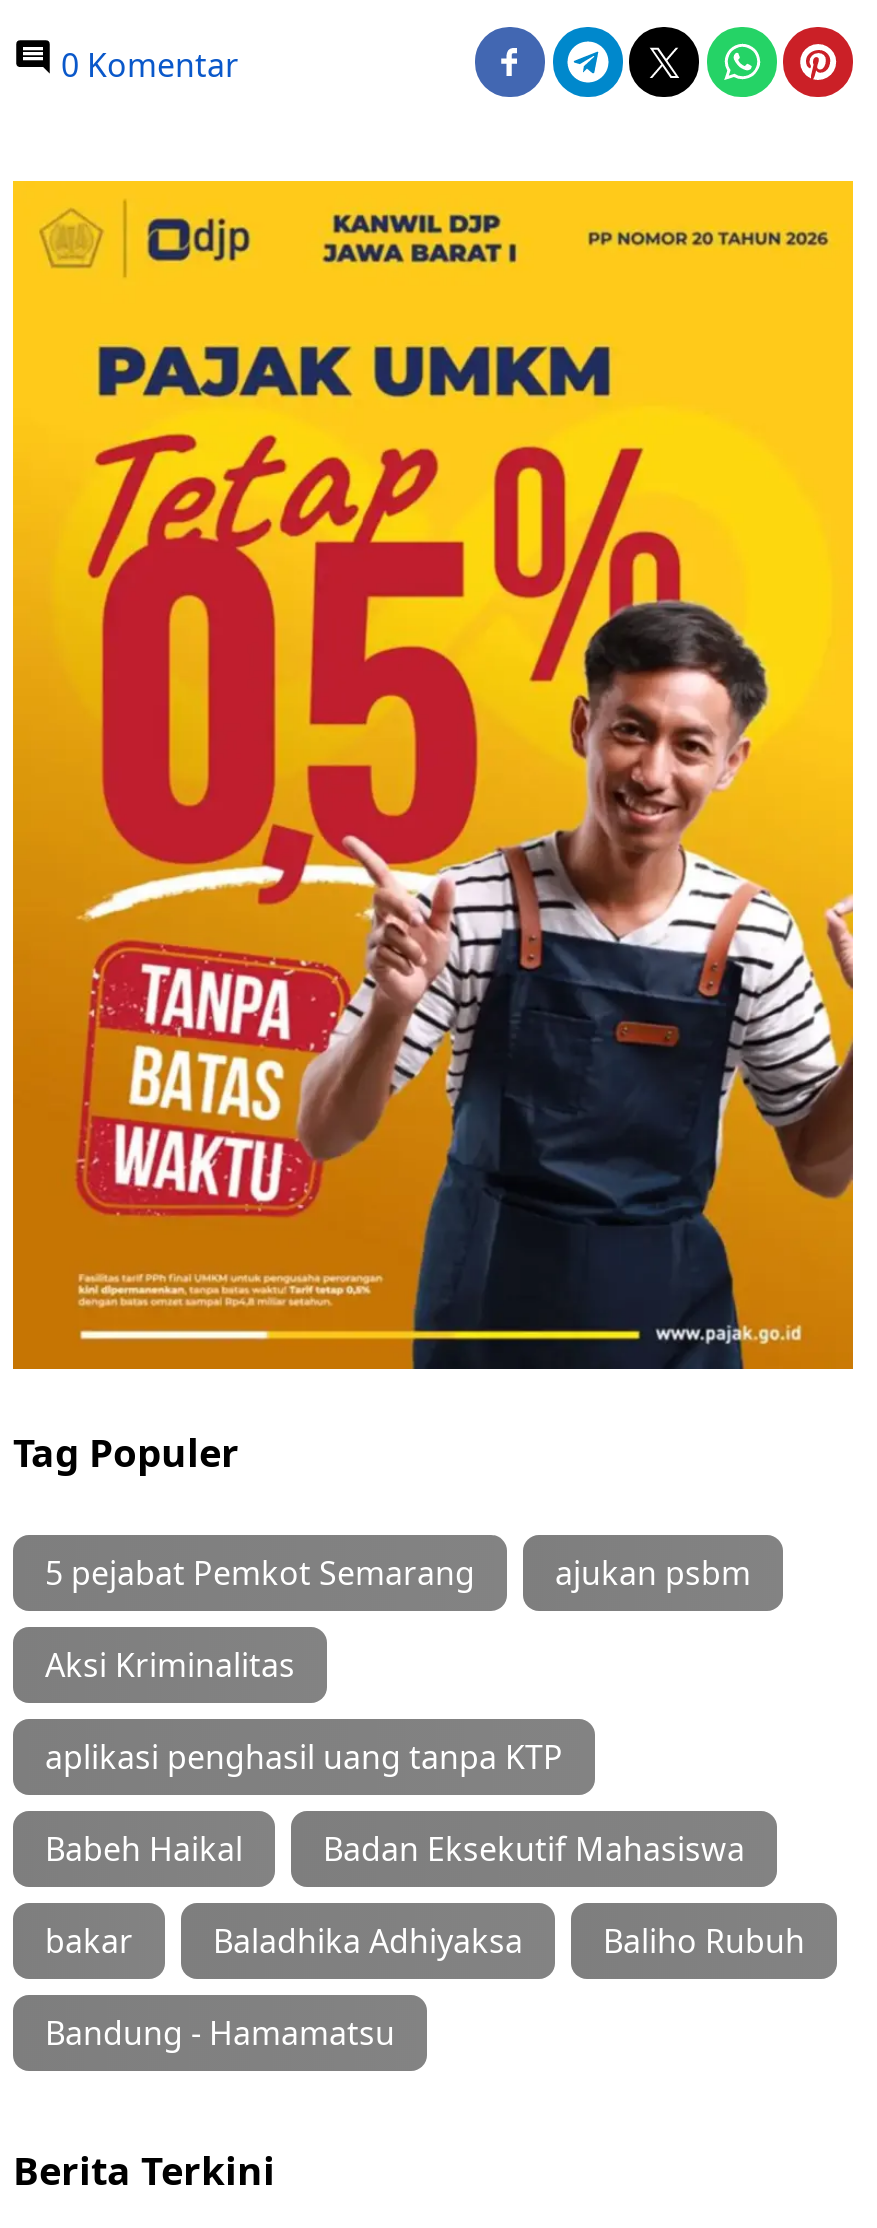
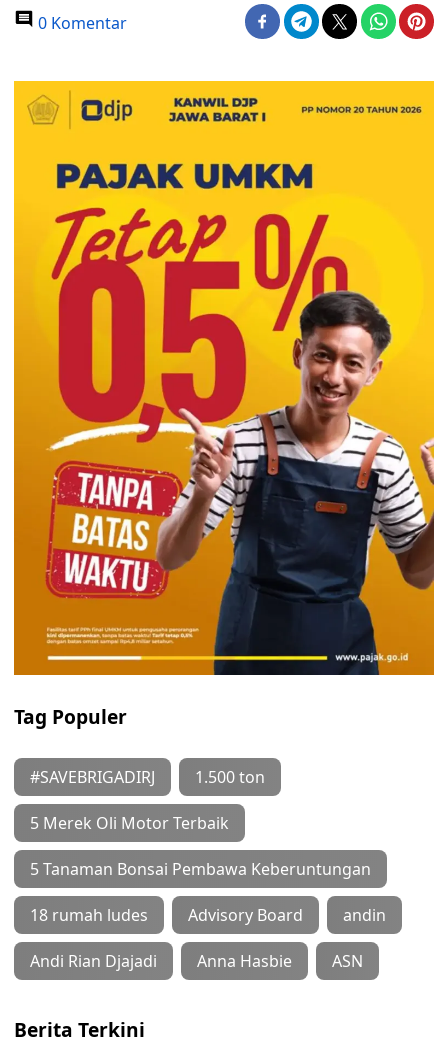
[45,1552,805,2056] 5 pejabat Pemkot Semarang | ajukan psbm | Aksi Kriminalitas | aplikasi penghasil uang tanpa KTP | Babeh Haikal | Badan Eksekutif Mahasiswa | bakar | Baladhika Adhiyaksa | Baliho Rubuh | Bandung - Hamamatsu -> [30,766,386,972] #SAVEBRIGADIRJ | 1.500 ton | 5 Merek Oli Motor Terbaik | 5 Tanaman Bonsai Pembawa Keberuntungan | 18 rumah ludes | Advisory Board | andin | Andi Rian Djajadi | Anna Hasbie | ASN

